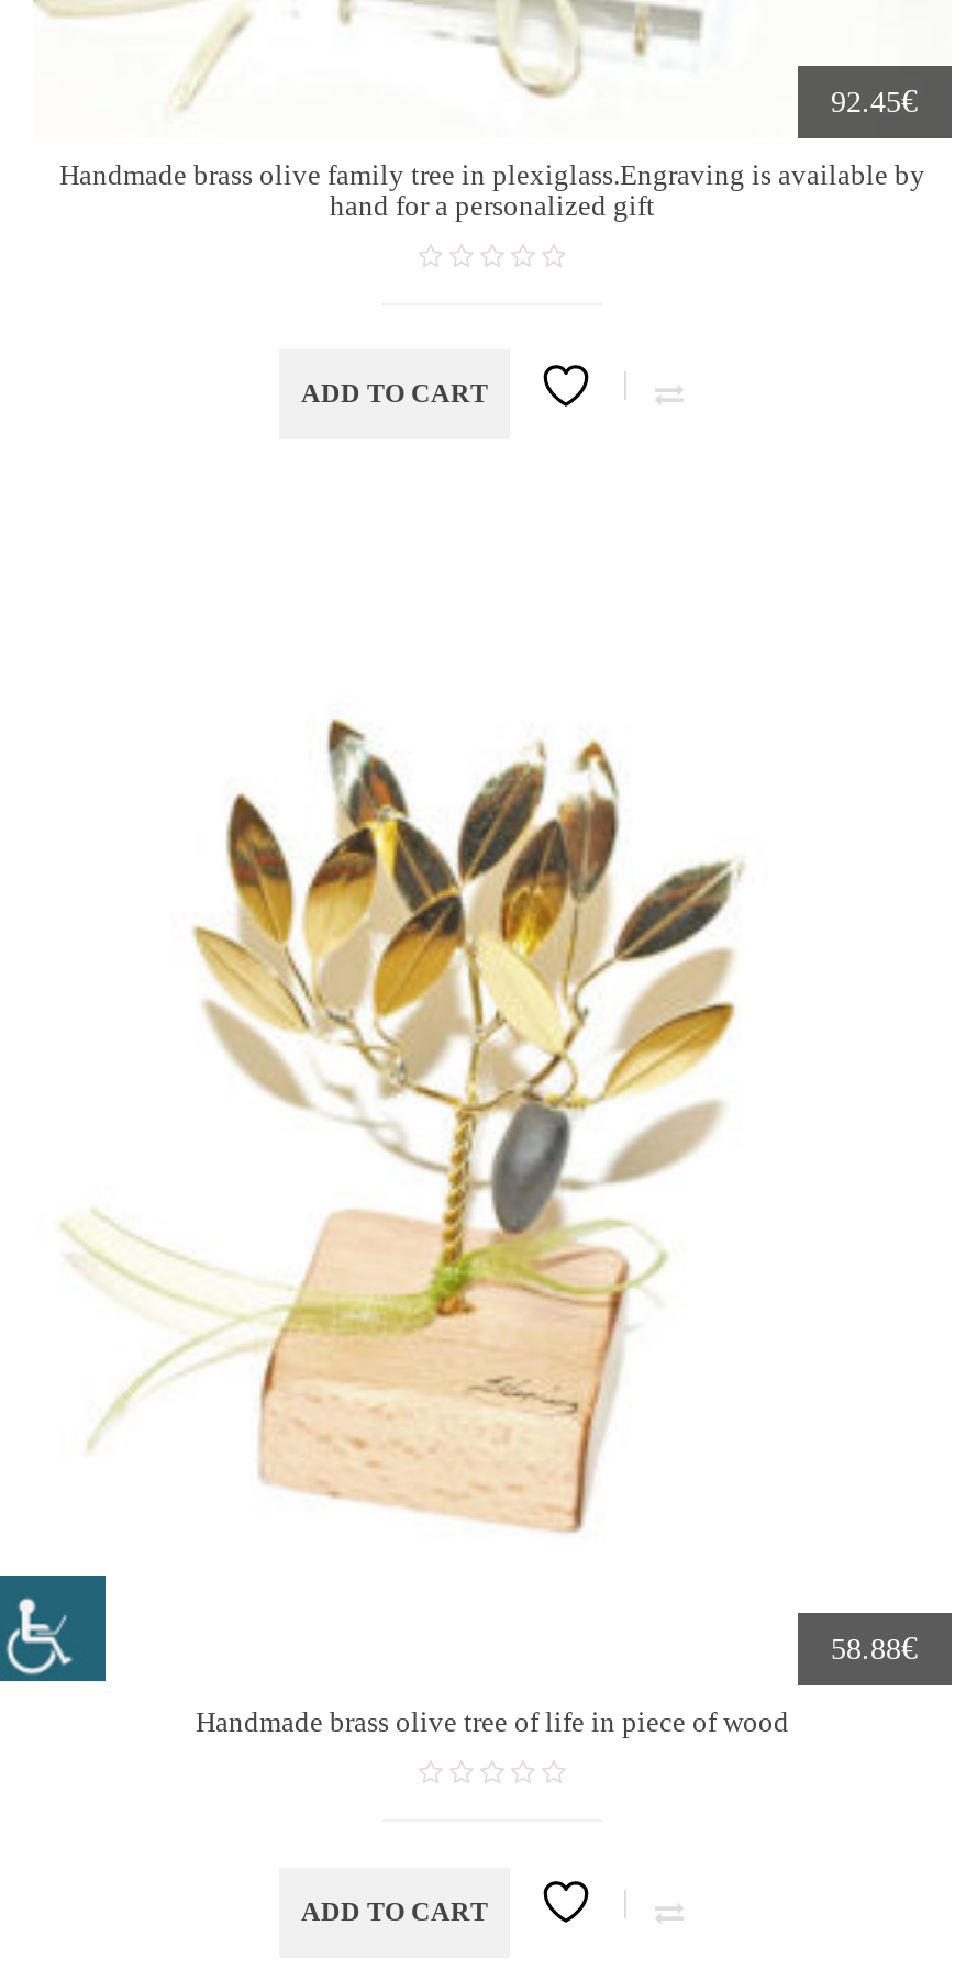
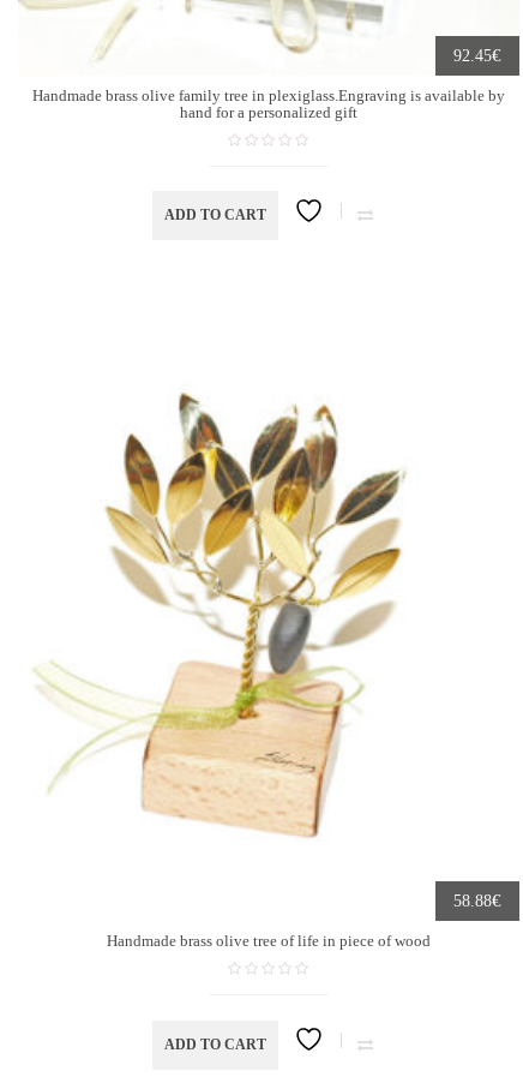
[7,1573,108,1683] [image] -> none

